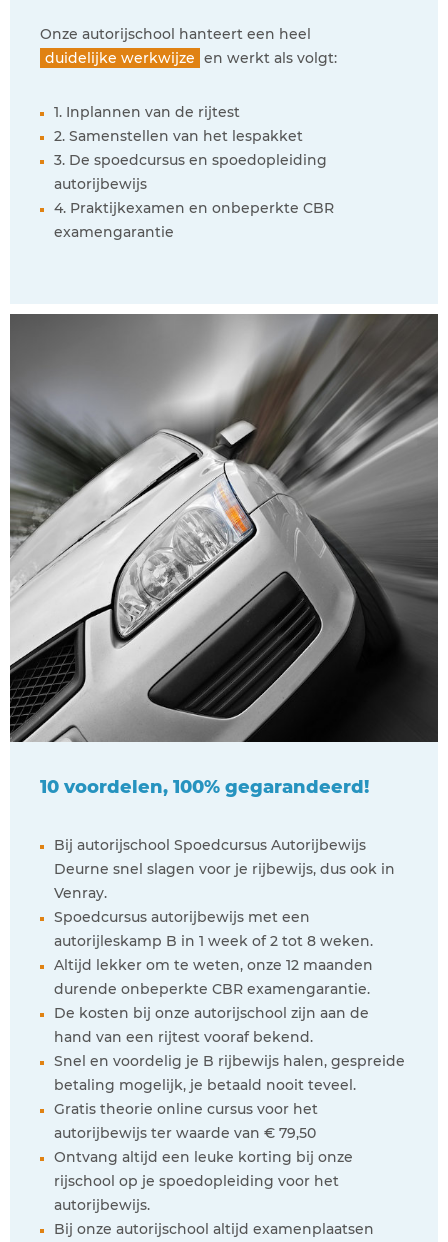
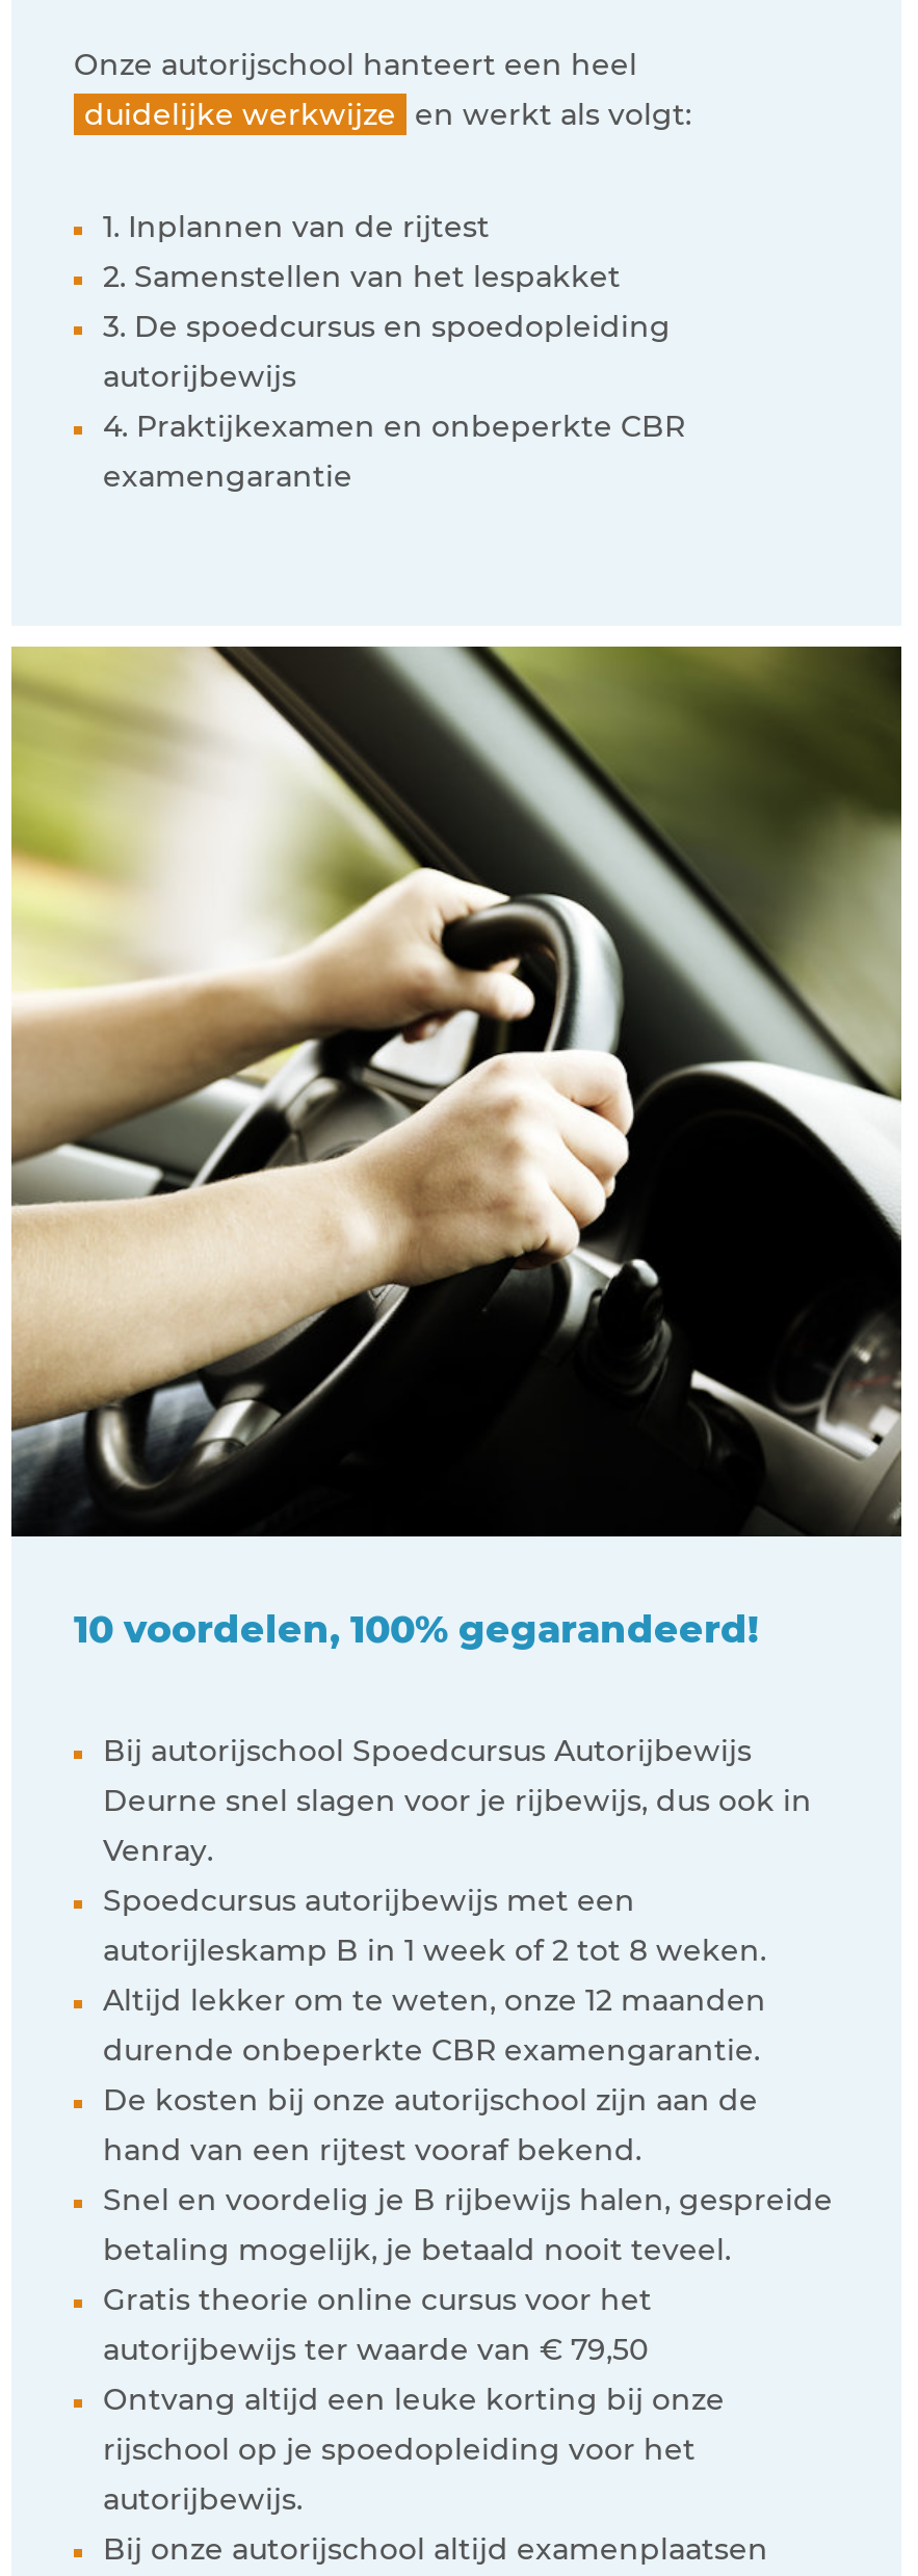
[9,313,439,742] [image] -> [9,645,901,1539] [image]

